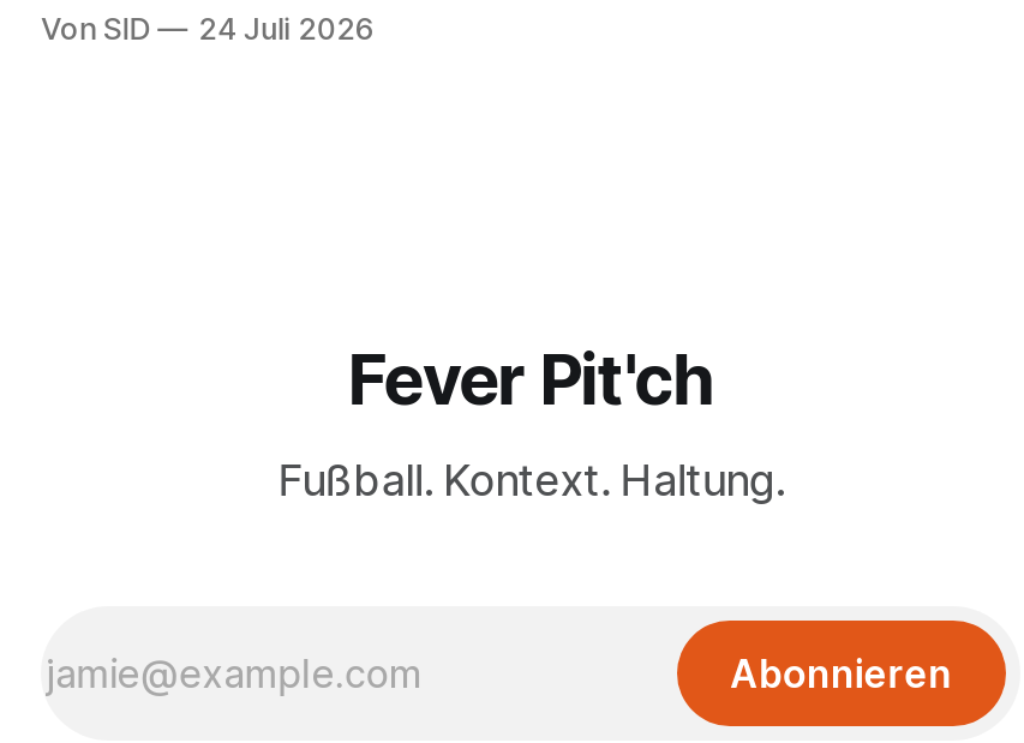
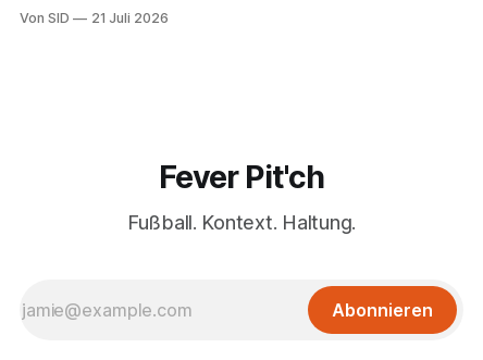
[41,11,375,47] Von SID 24 Juli 2026 -> [20,10,169,26] Von SID 21 Juli 2026

